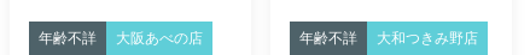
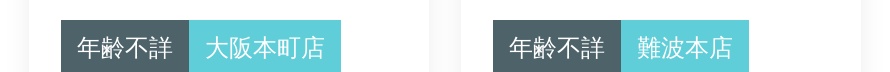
[116,30,203,47] 大阪あべの店 -> [205,35,325,63] 大阪本町店
[377,30,478,47] 大和つきみ野店 -> [637,35,733,63] 難波本店

